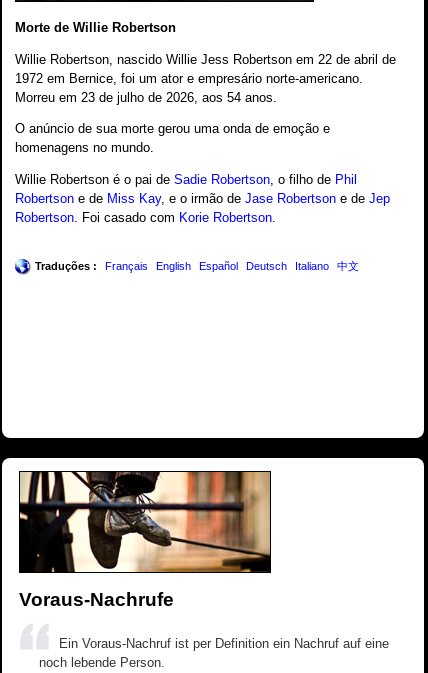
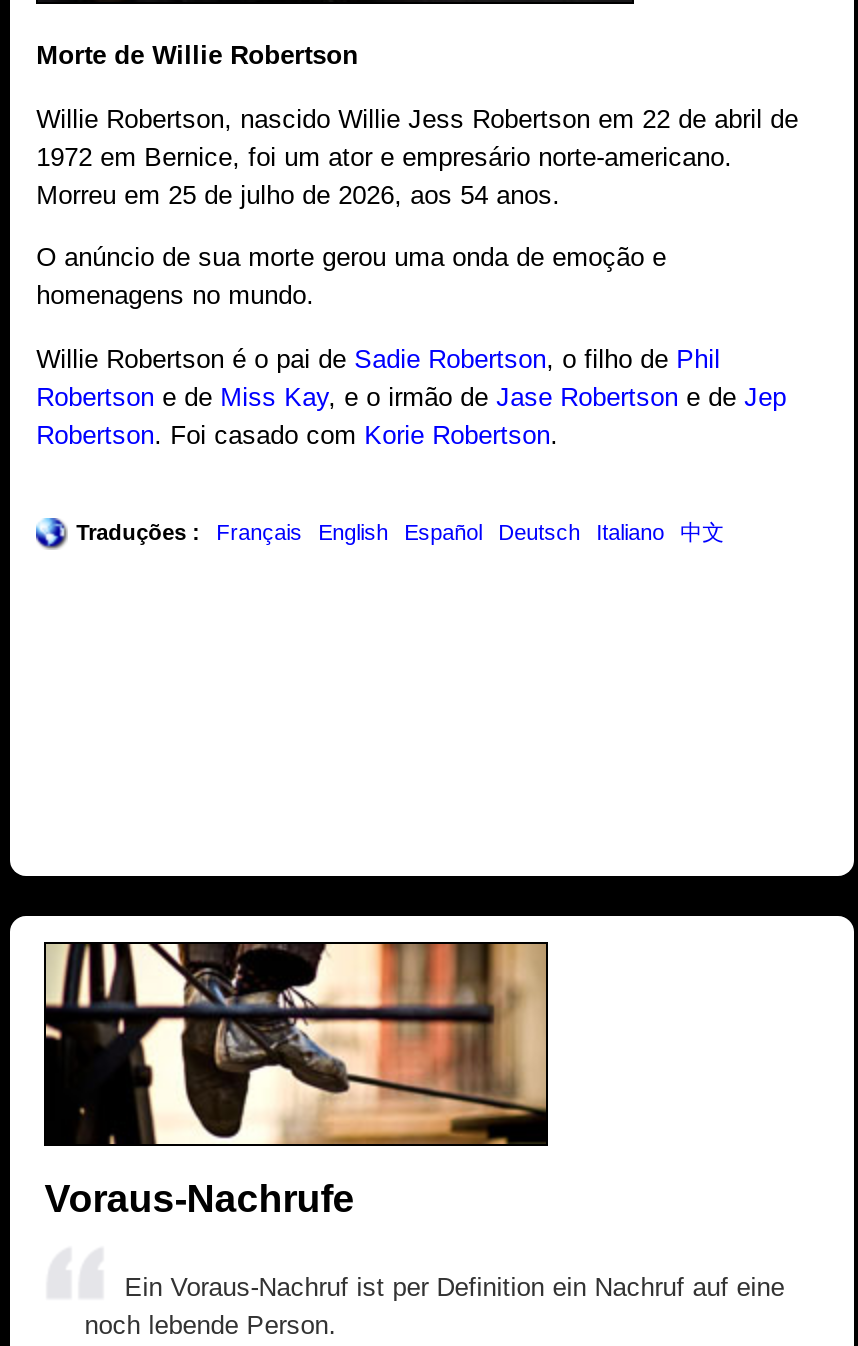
[15,89,277,104] Morreu em 23 de julho de 2026, aos 54 anos. -> [36,179,560,209] Morreu em 25 de julho de 2026, aos 54 anos.

